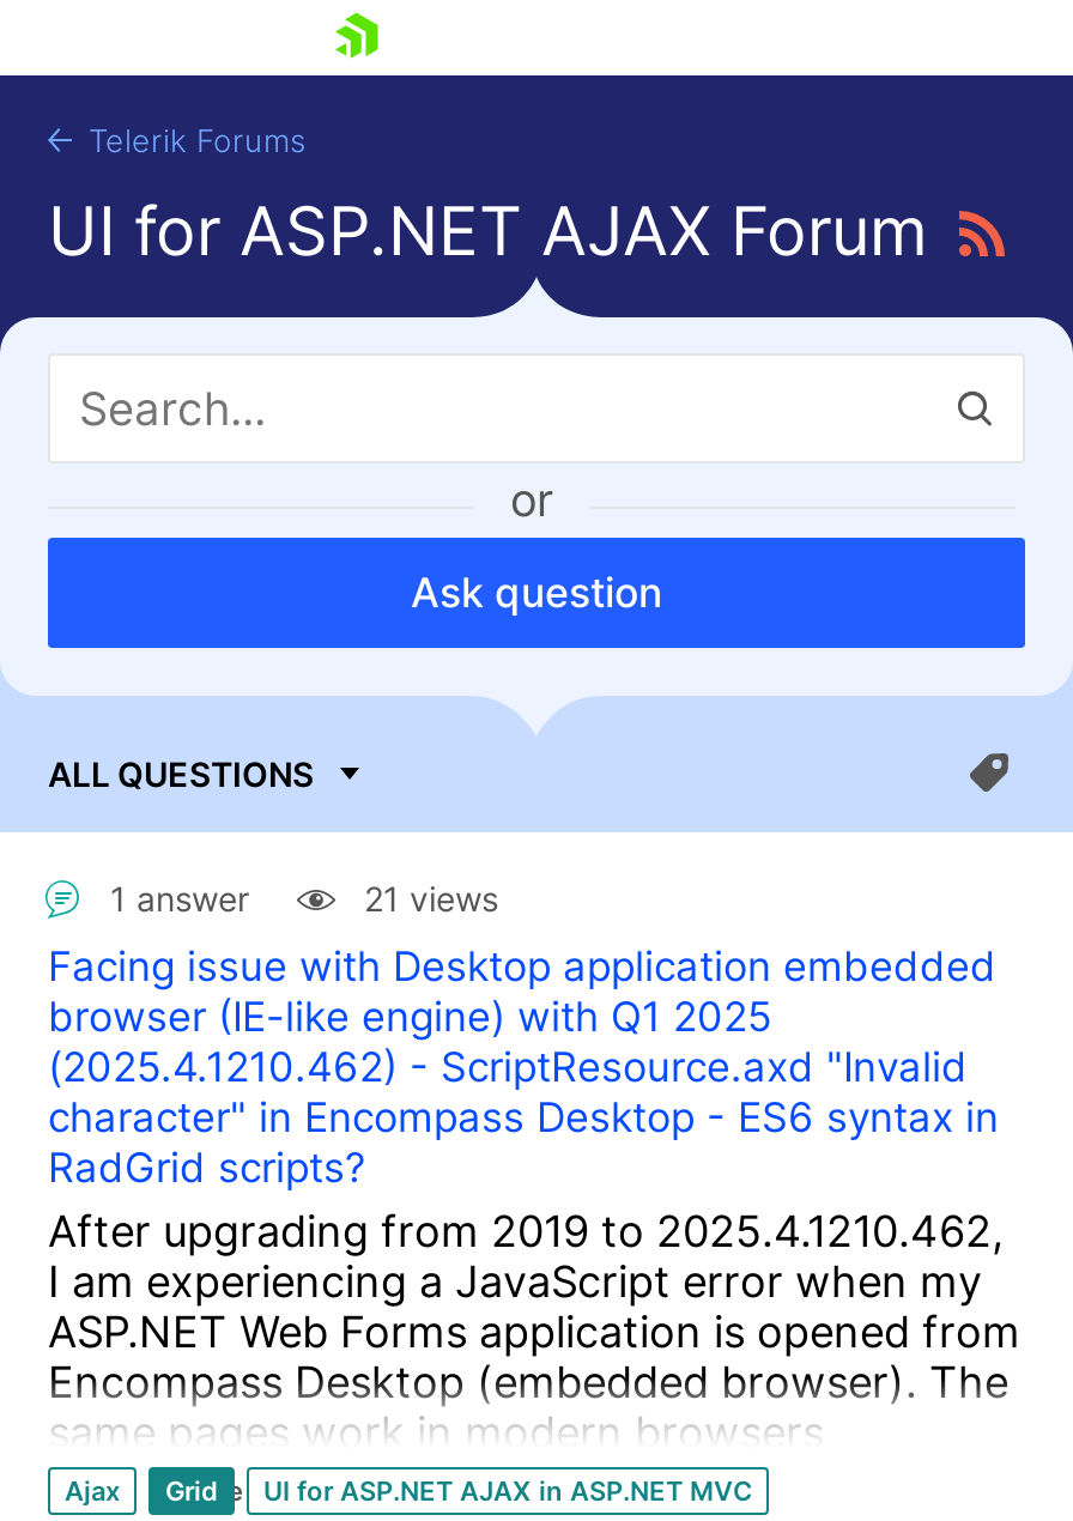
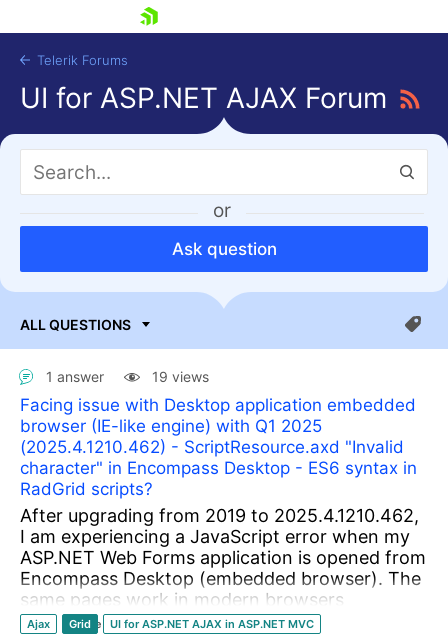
[364,879,498,920] 21 views -> [152,368,209,385] 19 views

